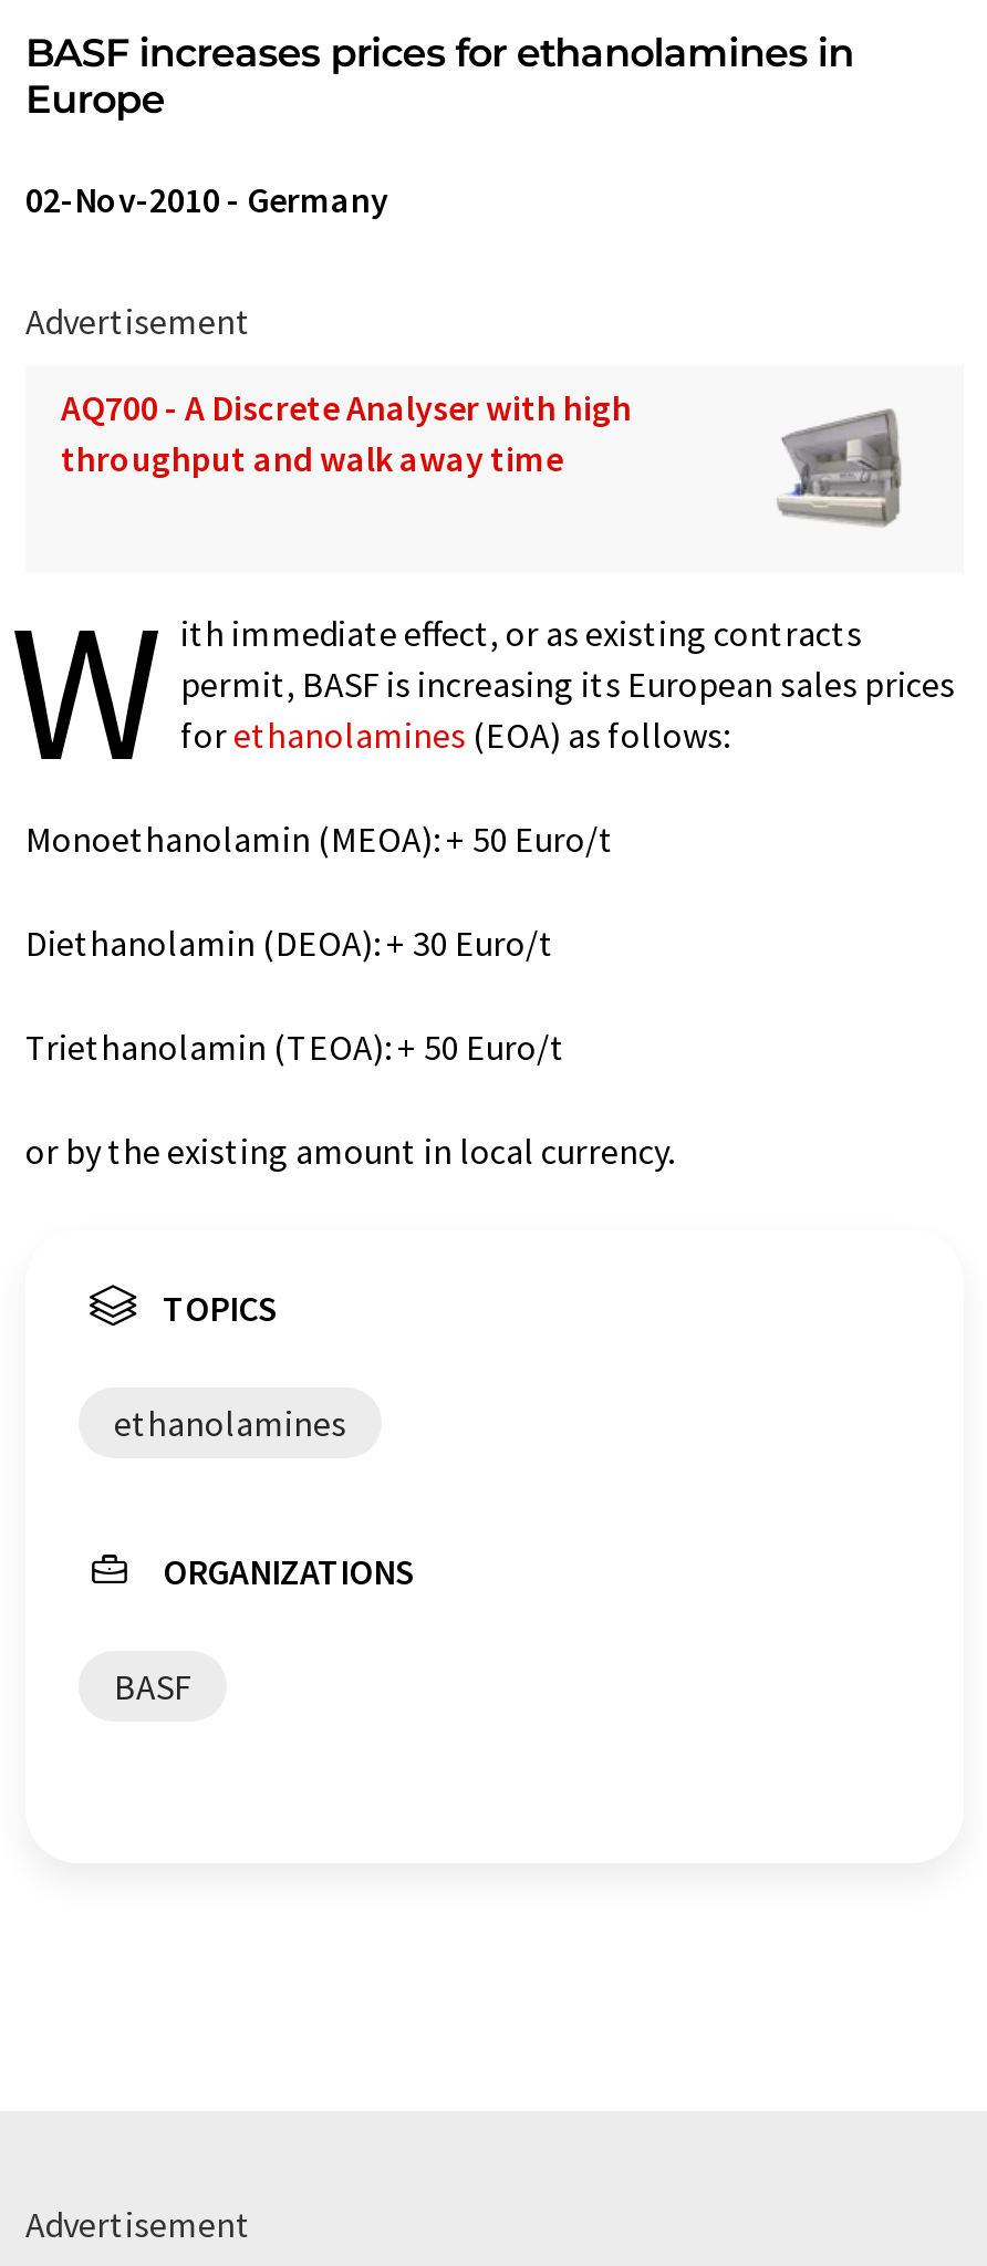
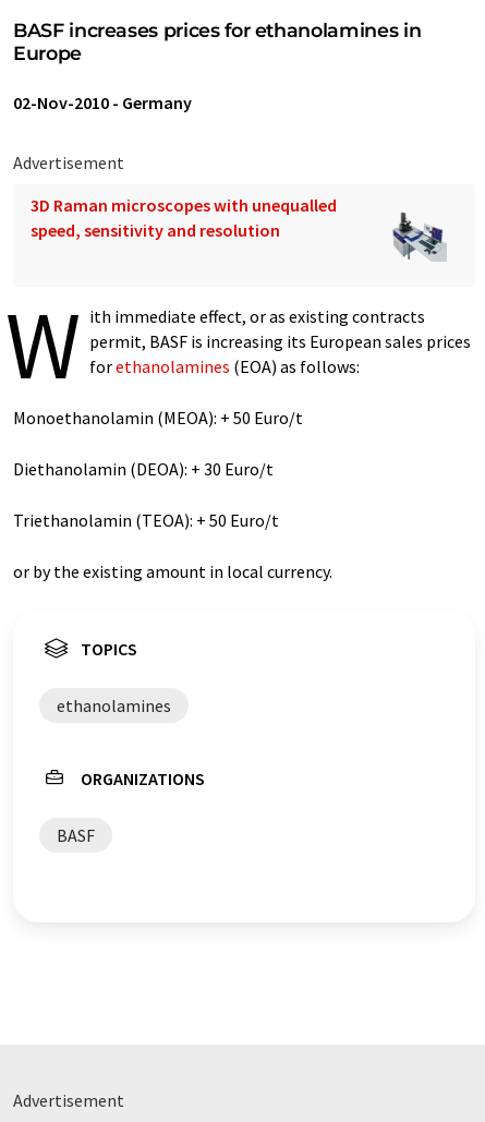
[61,385,632,480] AQ700 - A Discrete Analyser with high | throughput and walk away time -> [31,194,337,241] 3D Raman microscopes with unequalled | speed, sensitivity and resolution
[776,407,904,529] [image] -> [384,206,447,264] [image]

